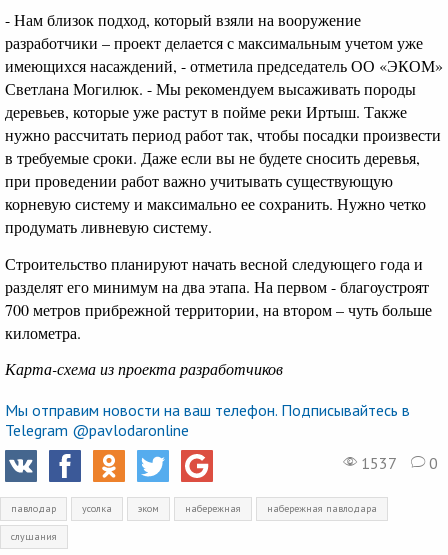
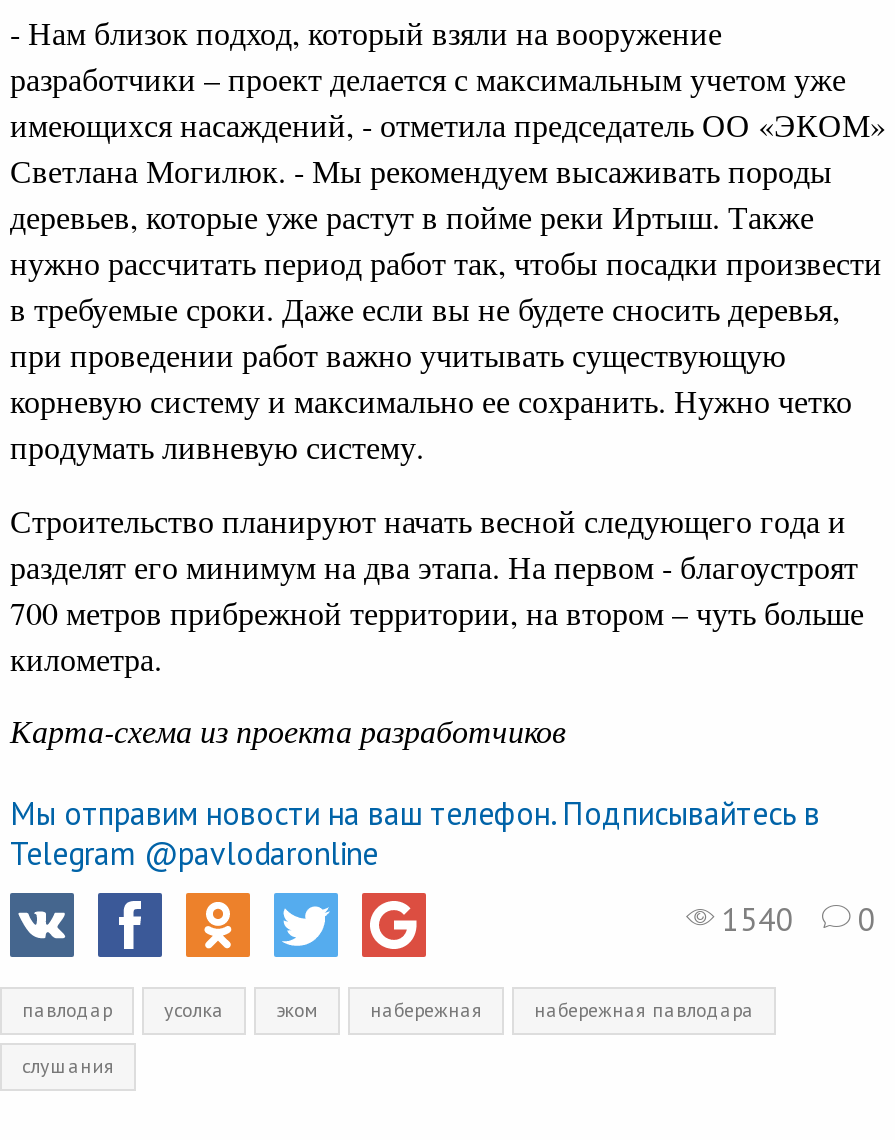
[357,453,438,473] 1537 0 -> [714,900,876,940] 1540 0

